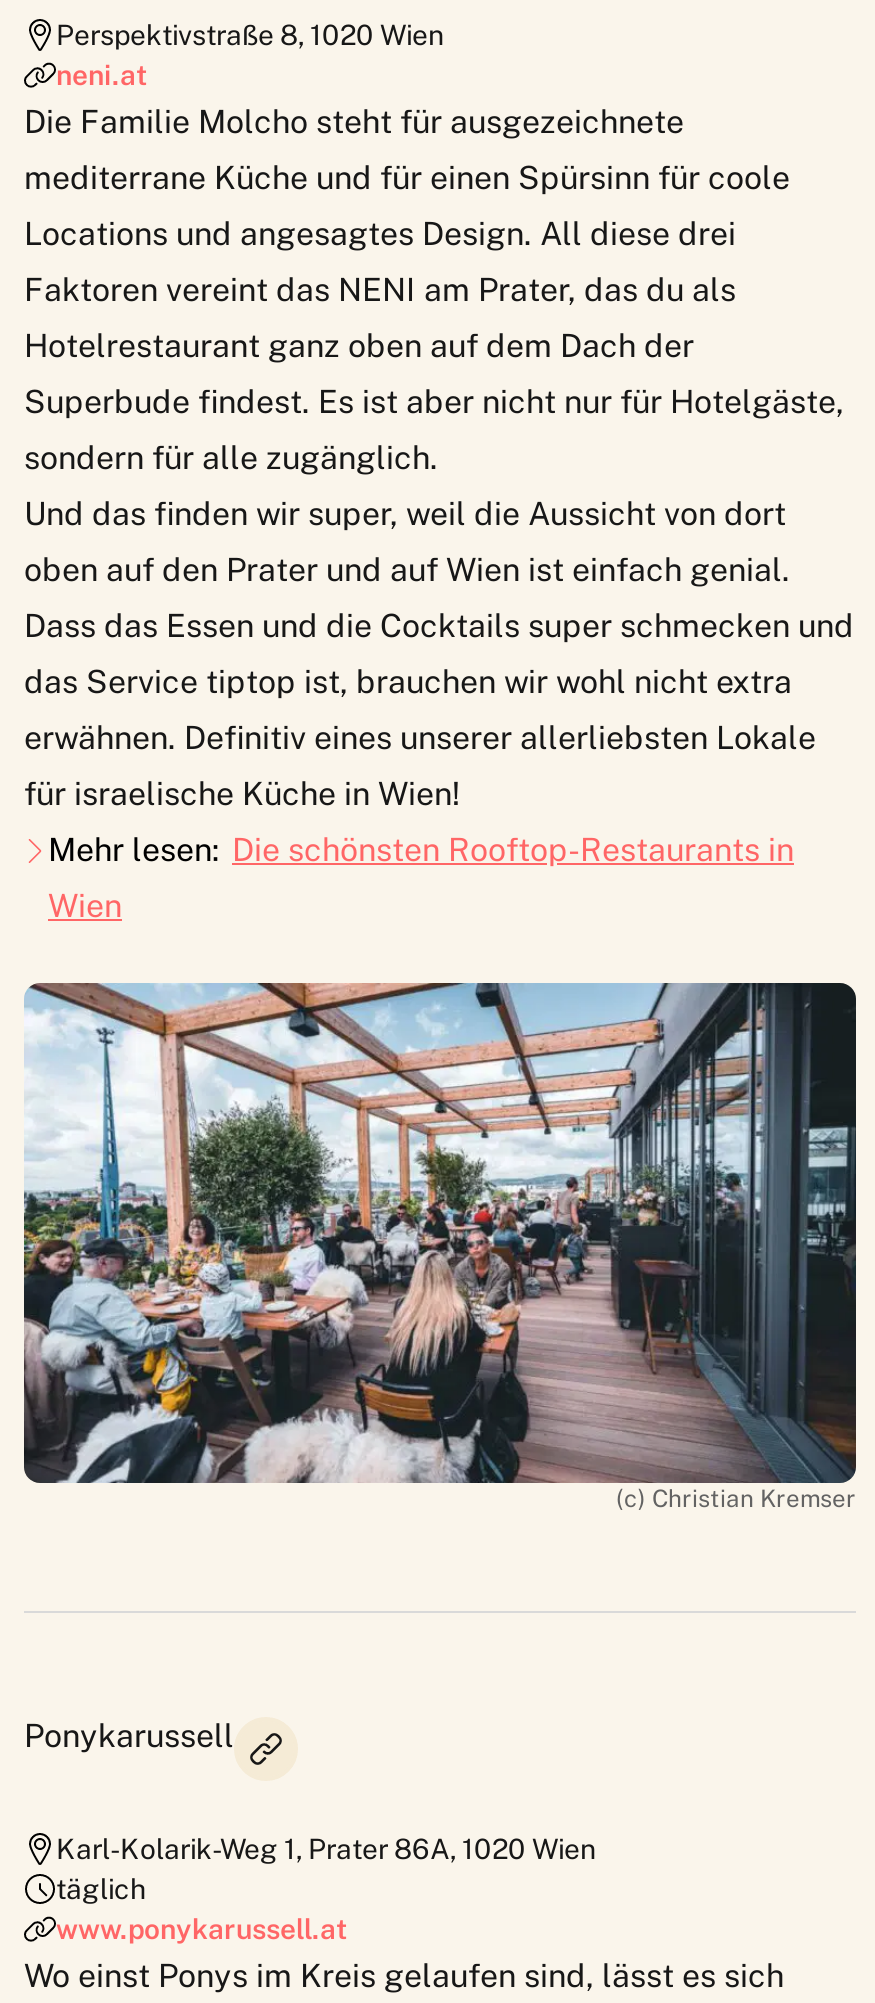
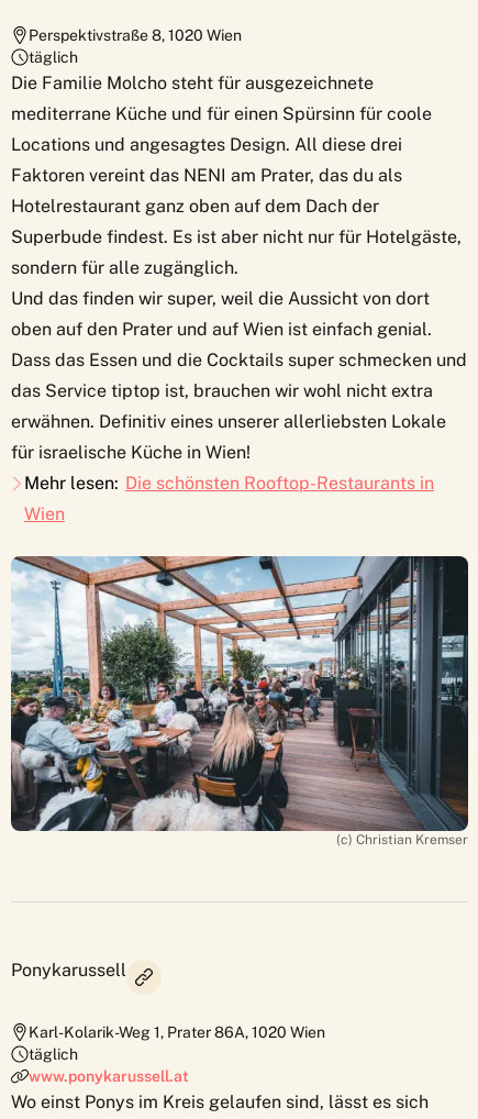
[56,59,148,91] neni.at -> [29,48,78,66] täglich

